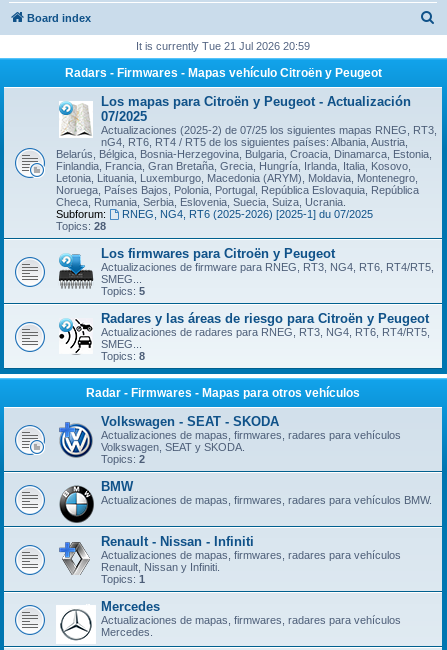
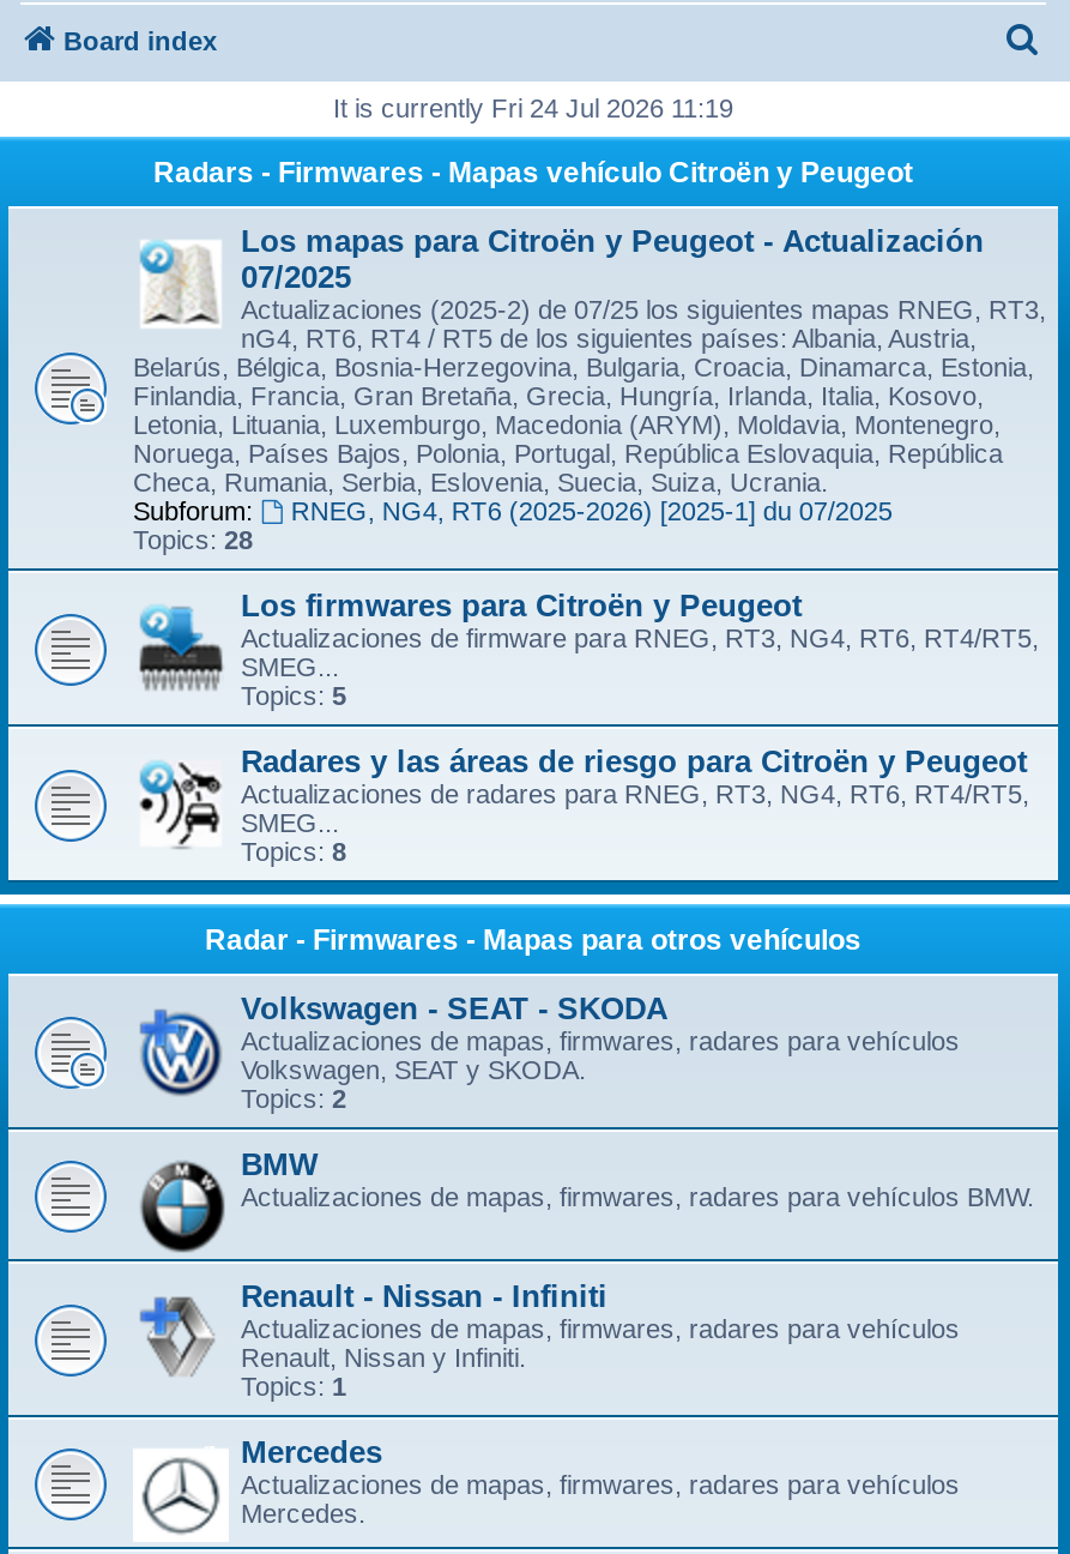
[136,40,310,52] It is currently Tue 21 Jul 2026 20:59 -> [333,94,733,122] It is currently Fri 24 Jul 2026 11:19

